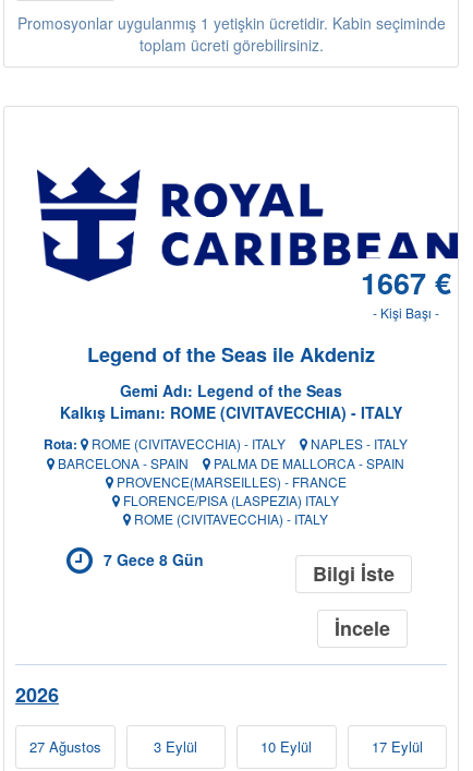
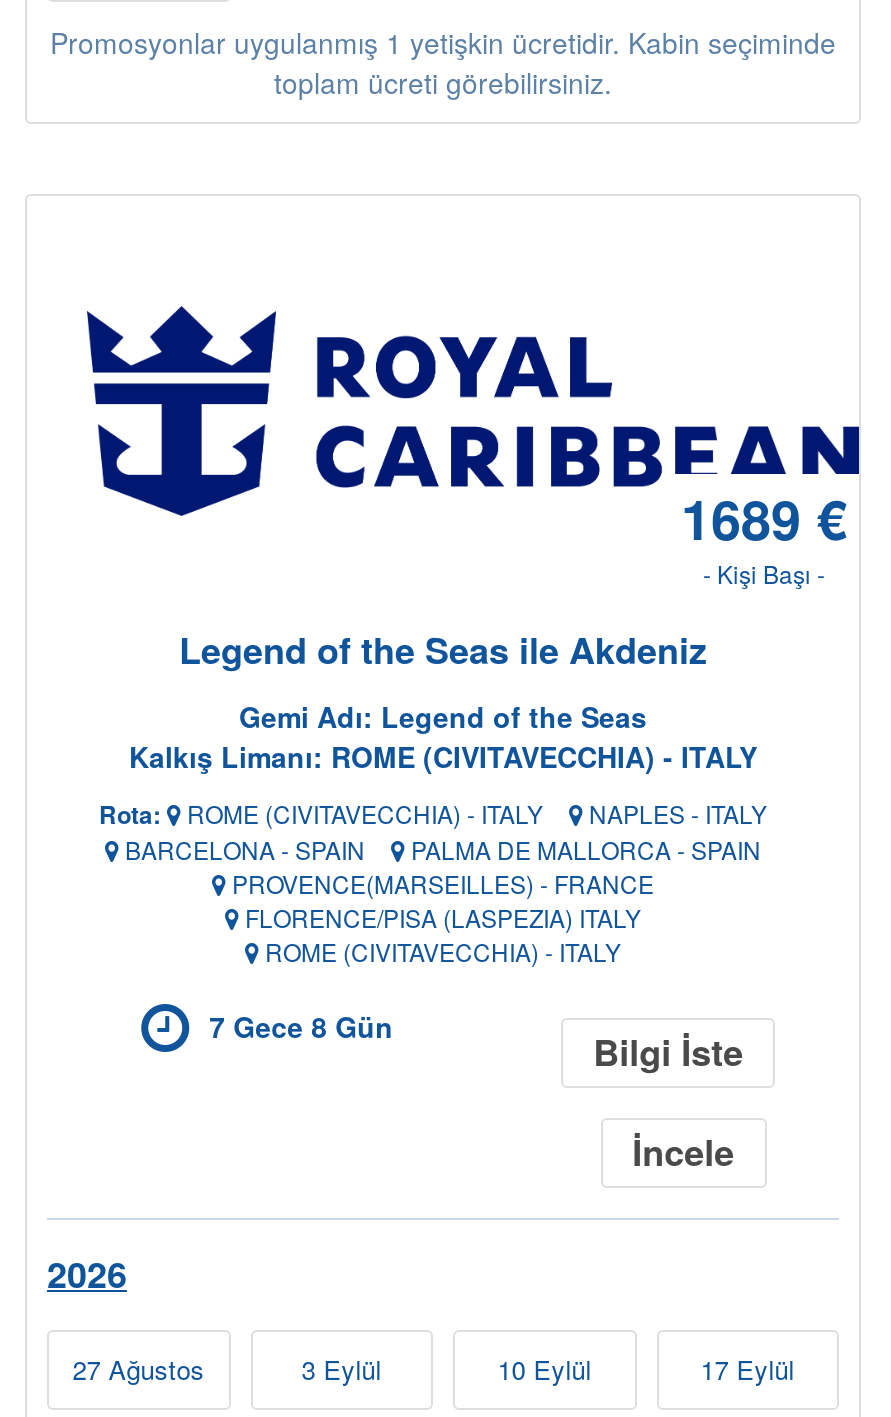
[361,262,451,303] 1667 € -> [681,480,847,556] 1689 €

